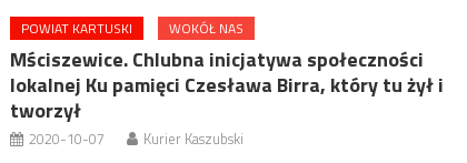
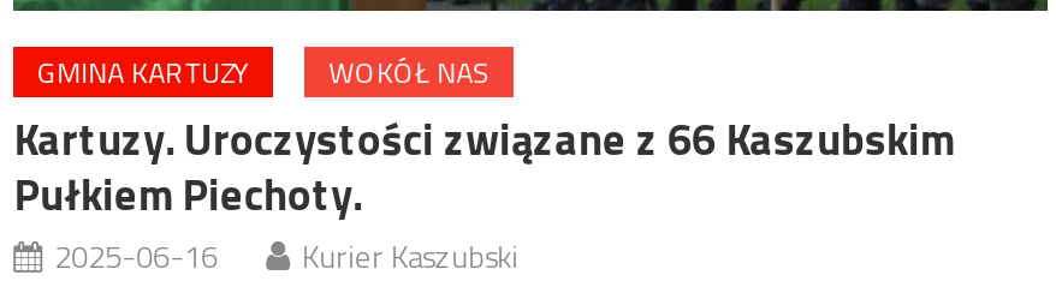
[21,18,132,39] POWIAT KARTUSKI -> [38,50,249,96] GMINA KARTUZY
[10,44,444,149] Mściszewice. Chlubna inicjatywa społeczności | lokalnej Ku pamięci Czesława Birra, który tu żył i | tworzył | 2020-10-07 -> [13,108,954,281] Kartuzy. Uroczystości związane z 66 Kaszubskim | Pułkiem Piechoty. | 2025-06-16

